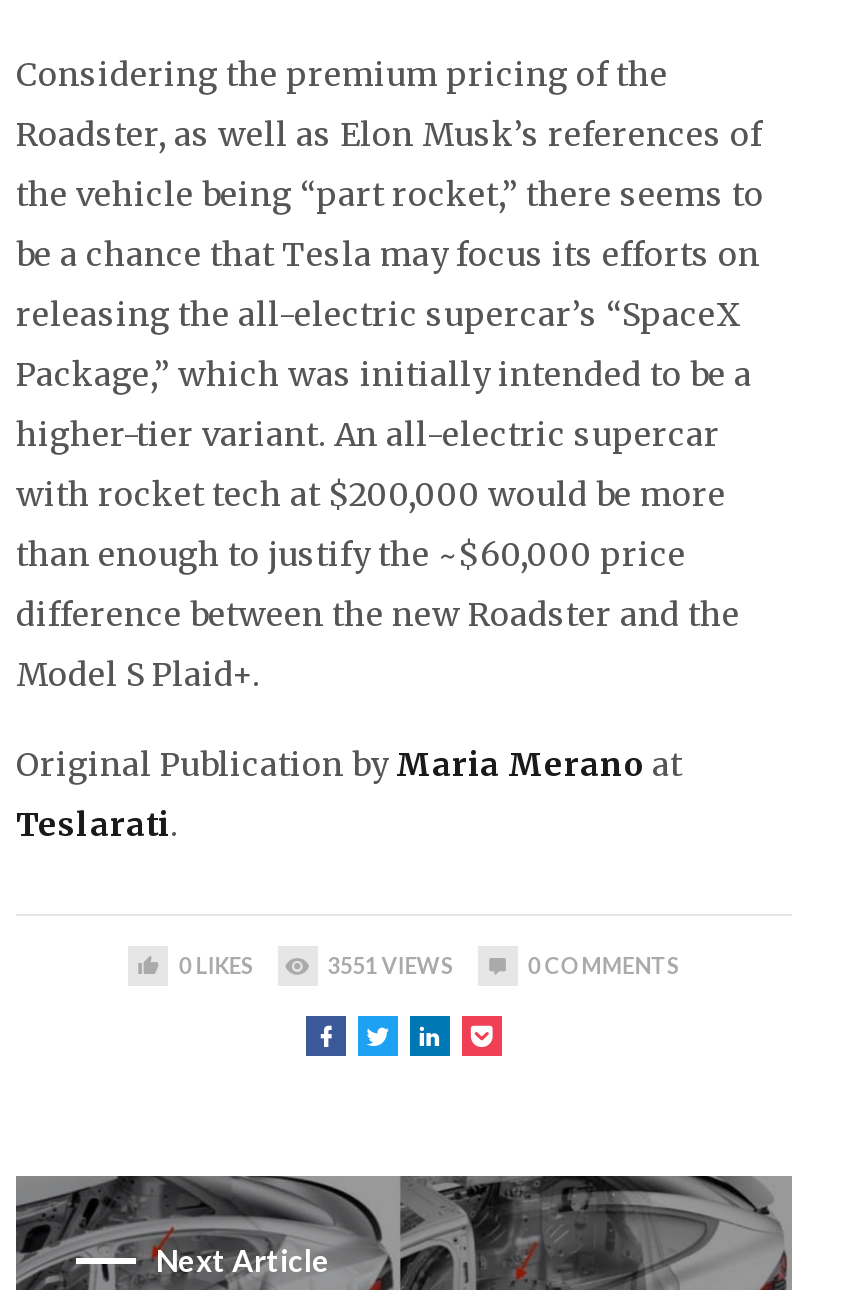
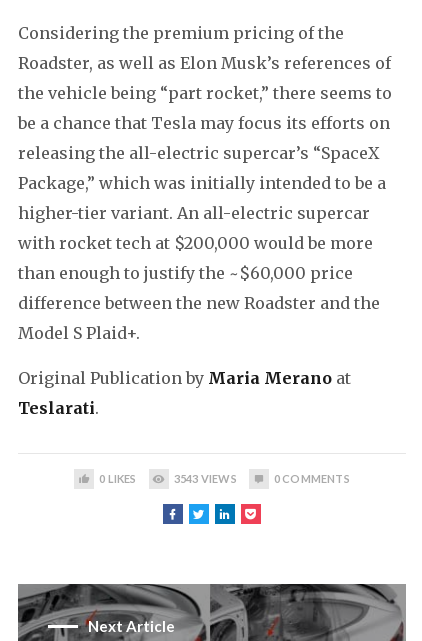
[327,952,453,978] 3551 VIEWS -> [174,472,237,485] 3543 VIEWS

